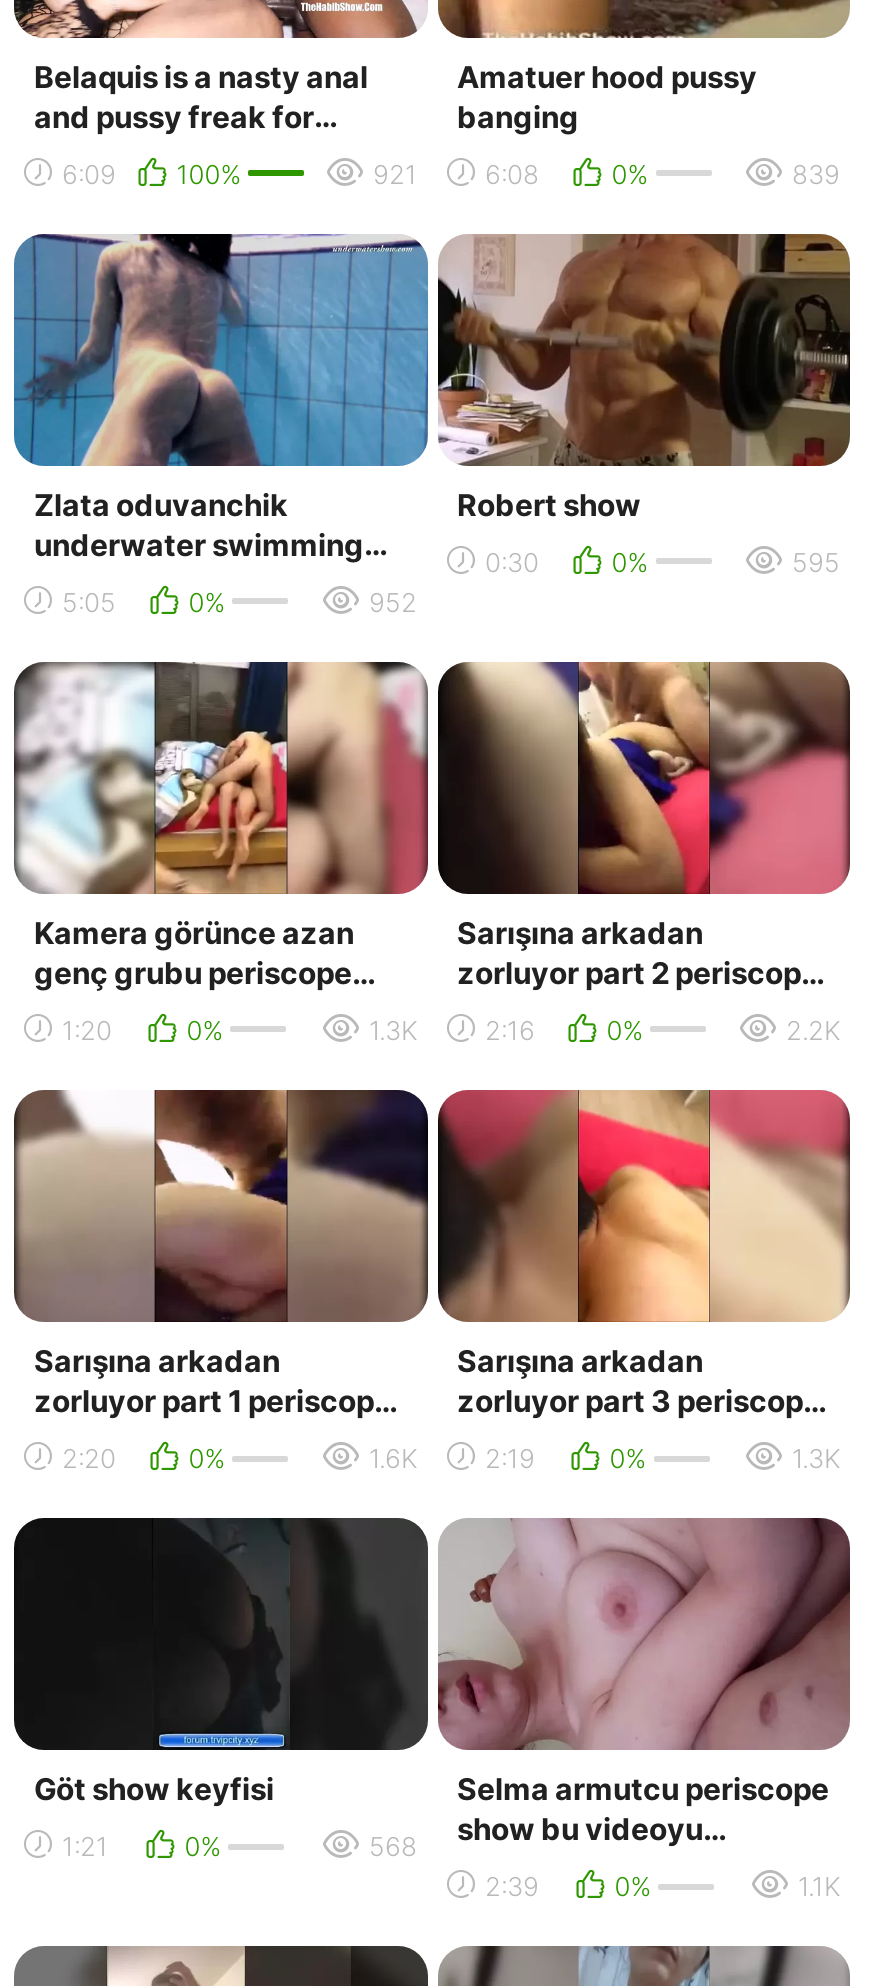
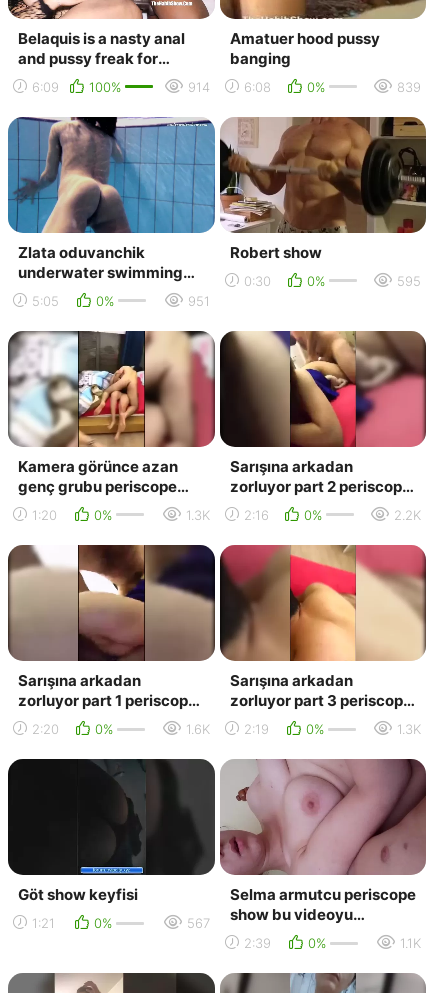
[373,157,417,189] 921 -> [187,79,209,95] 914
[369,585,417,617] 952 -> [187,293,209,309] 951
[369,1810,703,1862] 568 show bu videoyu -> [186,905,352,931] 567 show bu videoyu

